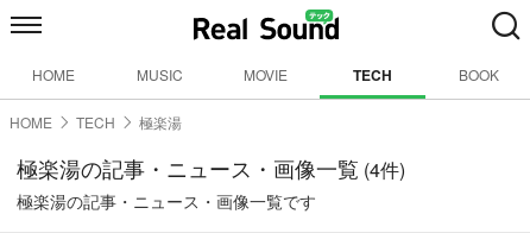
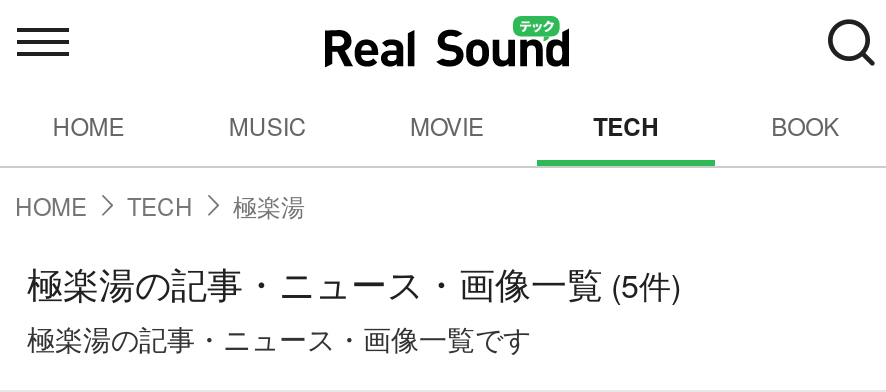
[17,152,405,183] 極楽湯の記事・ニュース・画像一覧 (4件) -> [27,256,681,308] 極楽湯の記事・ニュース・画像一覧 (5件)

